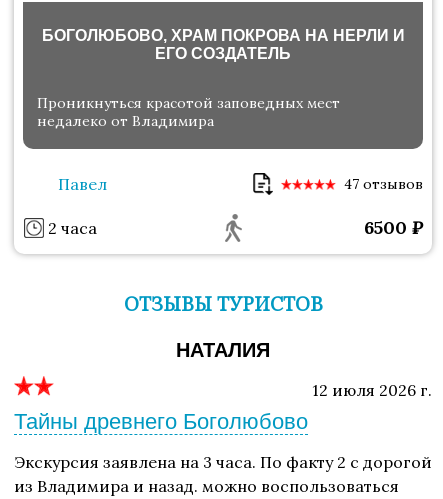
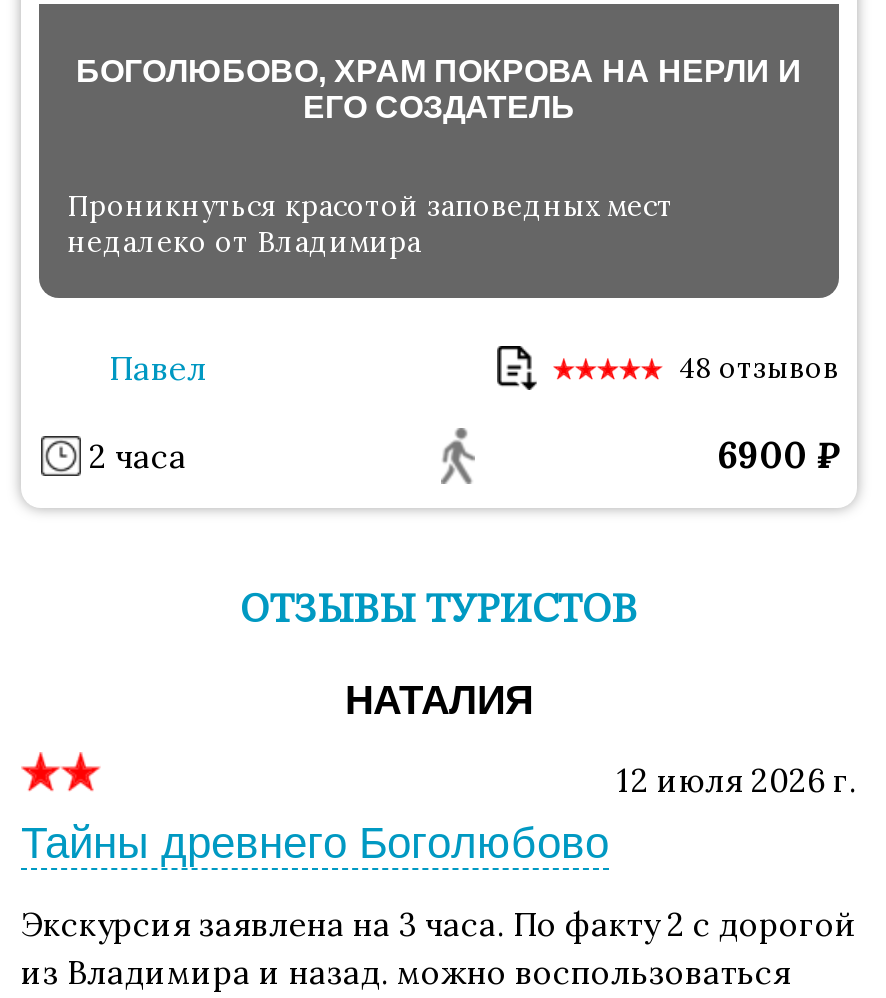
[344,175,423,193] 47 отзывов -> [679,351,839,387] 48 отзывов
[364,216,423,239] 6500 ₽ -> [717,433,839,479] 6900 ₽

